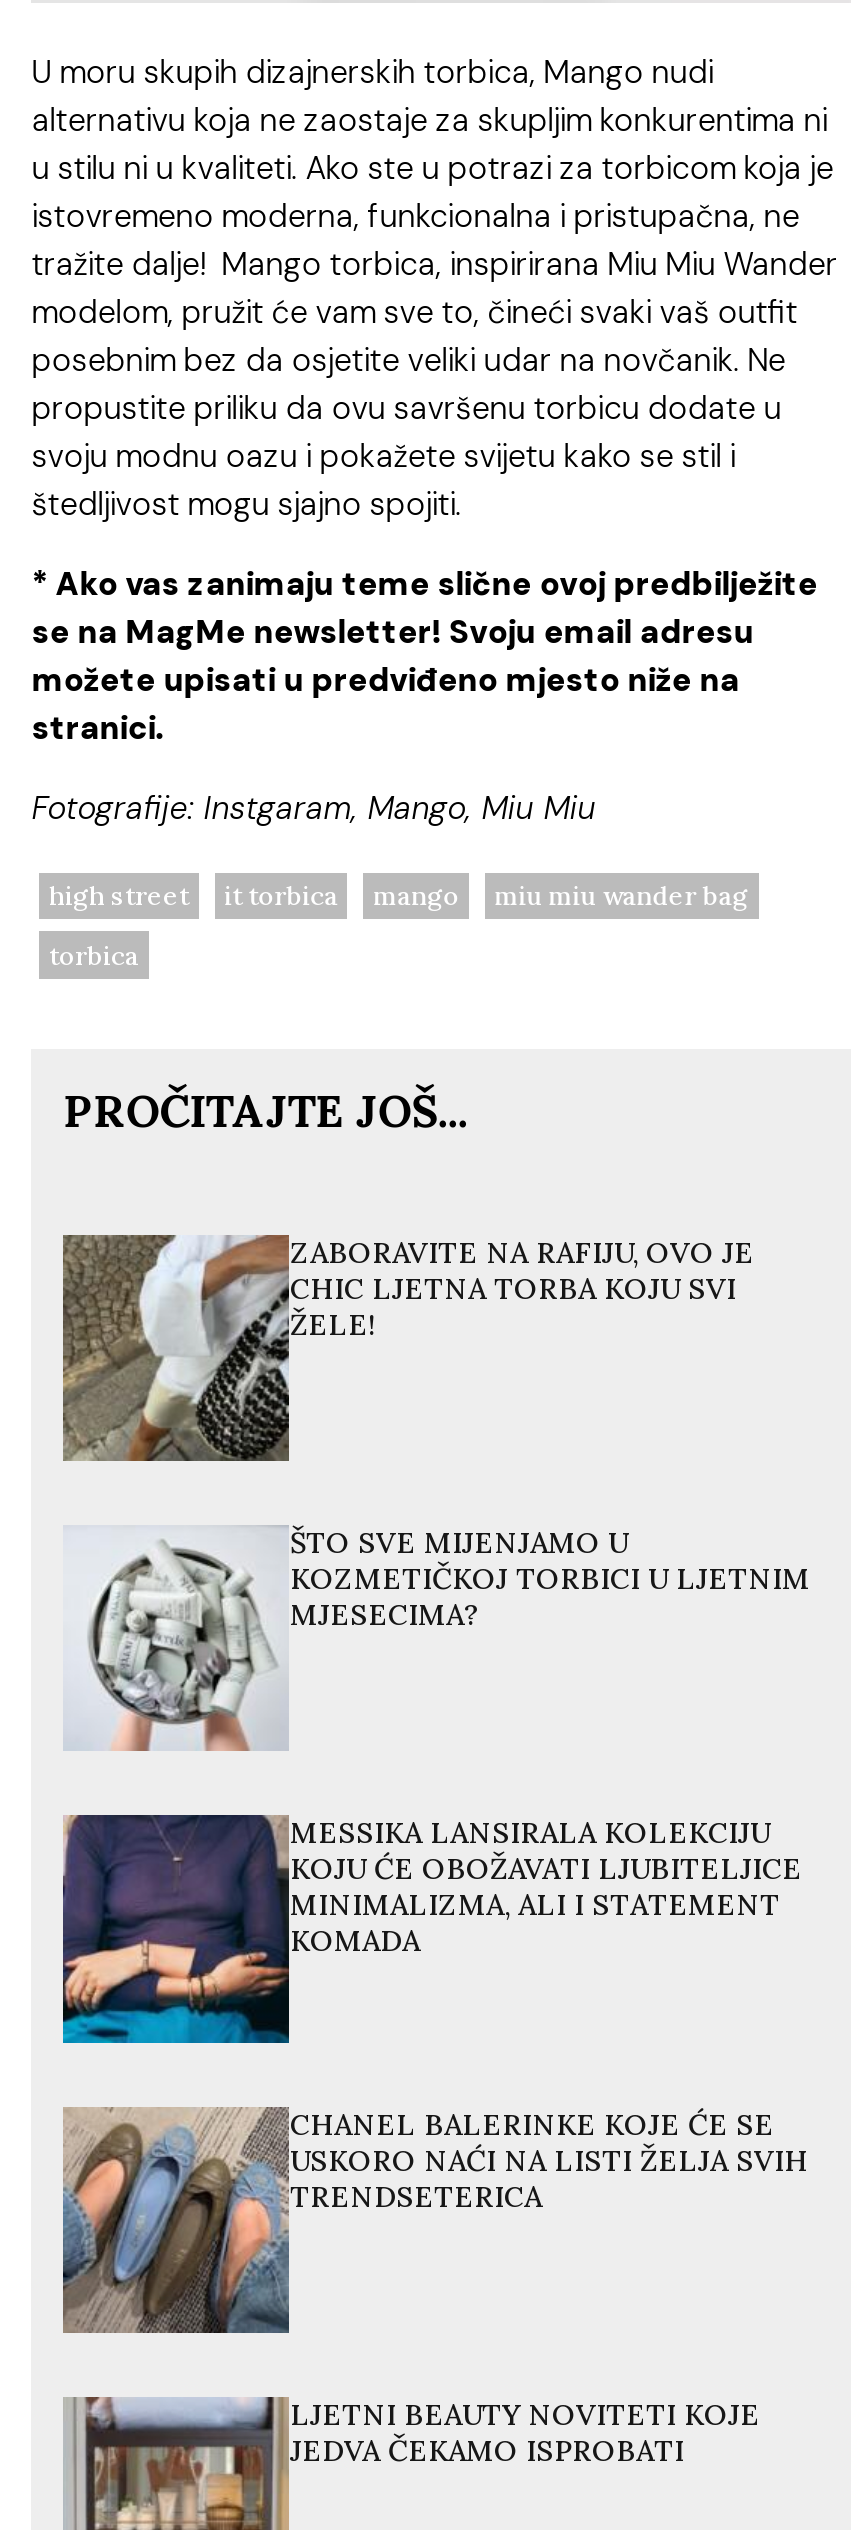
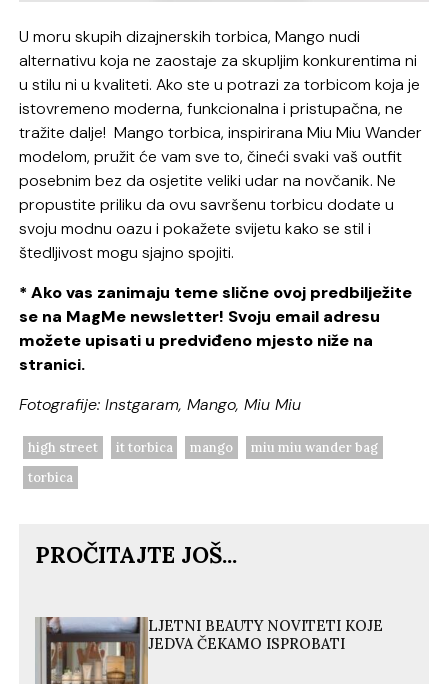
[63,1234,754,1464] [image] | ZABORAVITE NA RAFIJU, OVO JE | CHIC LJETNA TORBA KOJU SVI | ŽELE! -> none
[65,1524,810,1754] [image] | ŠTO SVE MIJENJAMO U | KOZMETIČKOJ TORBICI U LJETNIM | MJESECIMA? -> none
[61,1812,802,2078] [image] | MESSIKA LANSIRALA KOLEKCIJU | KOJU ĆE OBOŽAVATI LJUBITELJICE | MINIMALIZMA, ALI I STATEMENT | KOMADA -> none
[61,2096,808,2336] [image] | CHANEL BALERINKE KOJE ĆE SE | USKORO NAĆI NA LISTI ŽELJA SVIH | TRENDSETERICA -> none

